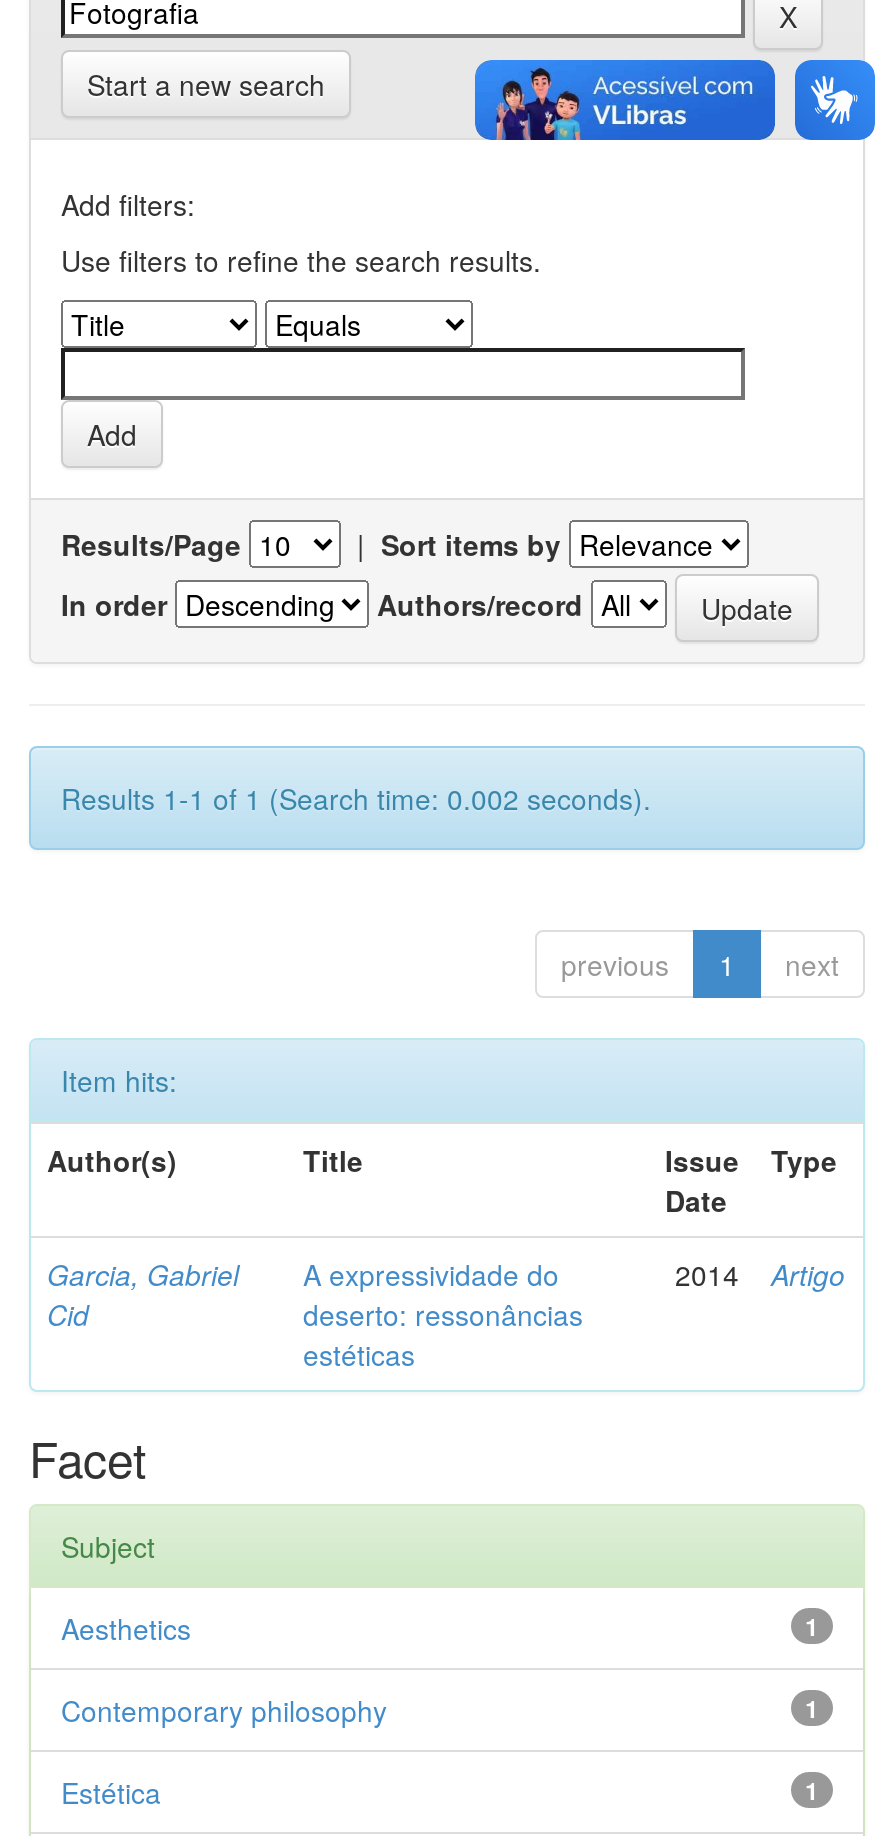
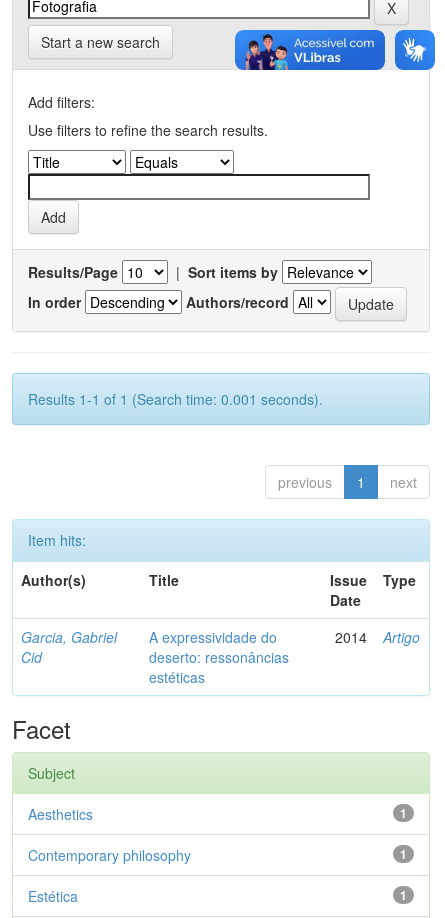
[61,778,651,818] Results 1-1 of 1 (Search time: 0.002 seconds). -> [28,389,323,409] Results 1-1 of 1 (Search time: 0.001 seconds).

